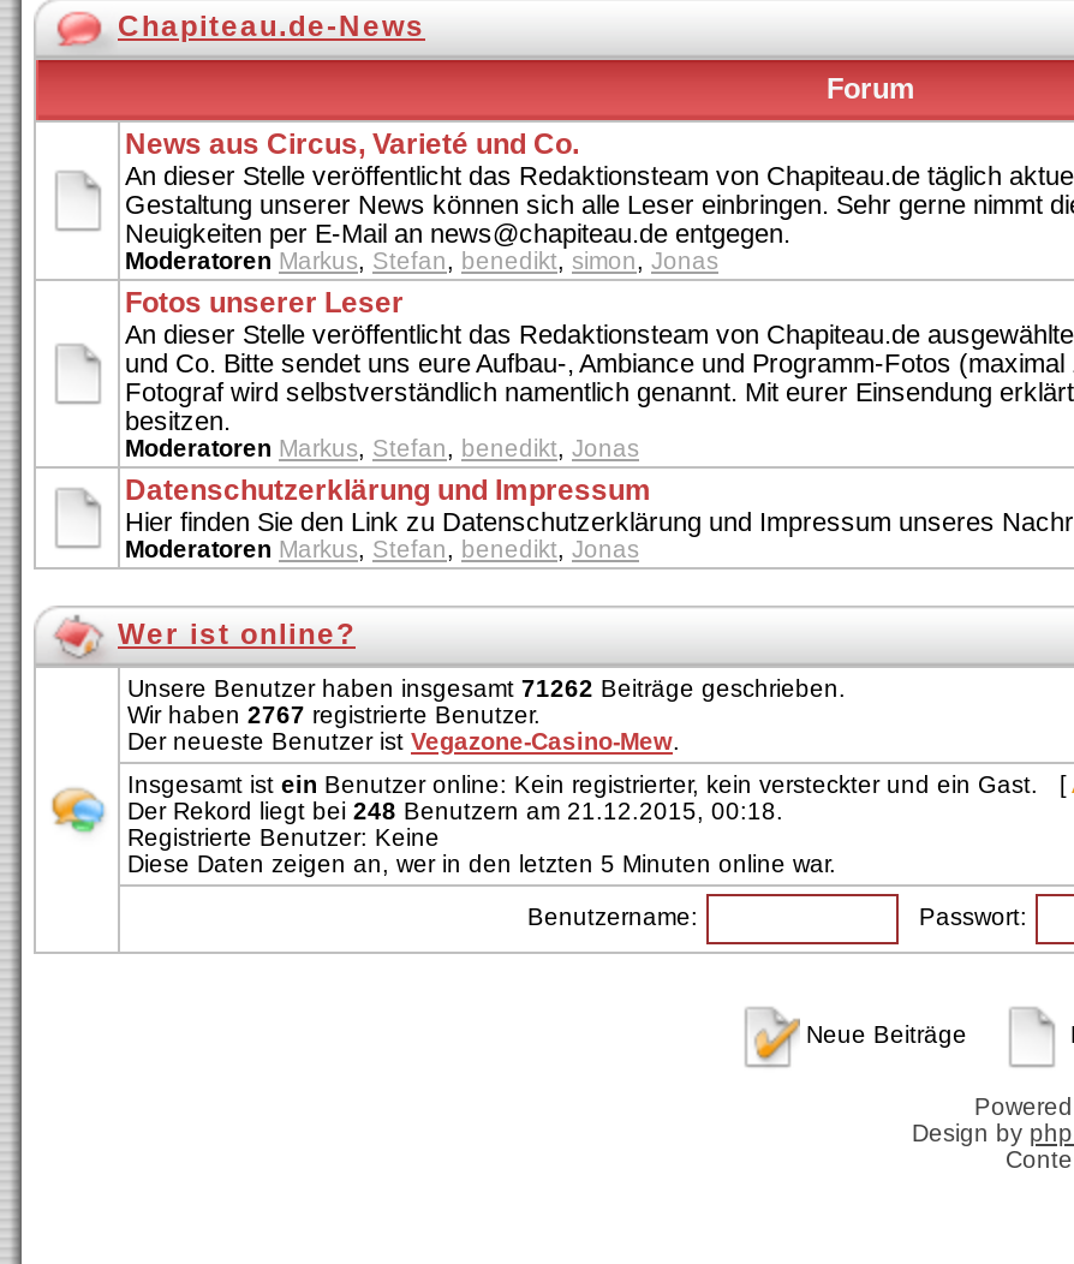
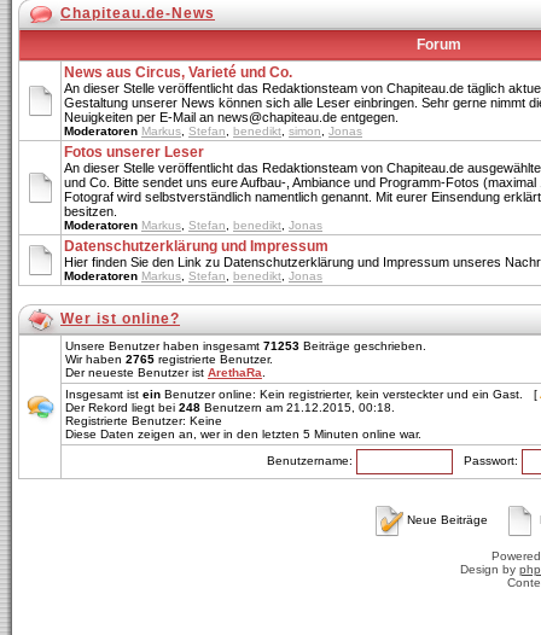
[127,675,846,702] Unsere Benutzer haben insgesamt 71262 Beiträge geschrieben. -> [65,339,426,353] Unsere Benutzer haben insgesamt 71253 Beiträge geschrieben.
[127,702,541,728] Wir haben 2767 registrierte Benutzer. -> [65,353,273,366] Wir haben 2765 registrierte Benutzer.
[127,728,680,755] Der neueste Benutzer ist Vegazone-Casino-Mew. -> [65,366,266,379] Der neueste Benutzer ist ArethaRa.

